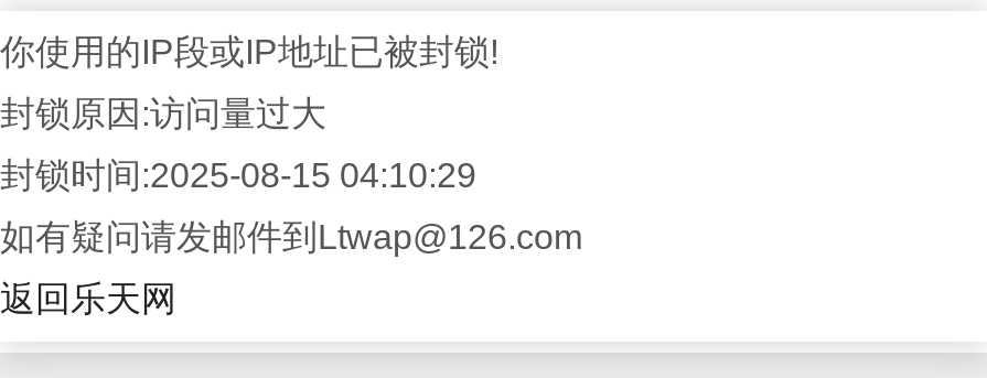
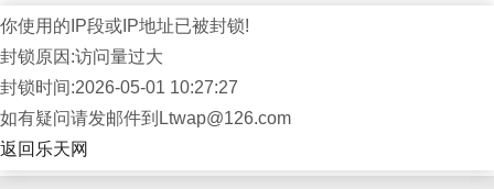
[0,156,476,194] 封锁时间:2025-08-15 04:10:29 -> [0,78,238,97] 封锁时间:2026-05-01 10:27:27

